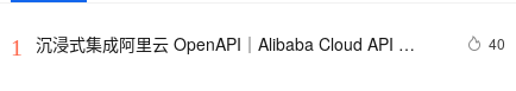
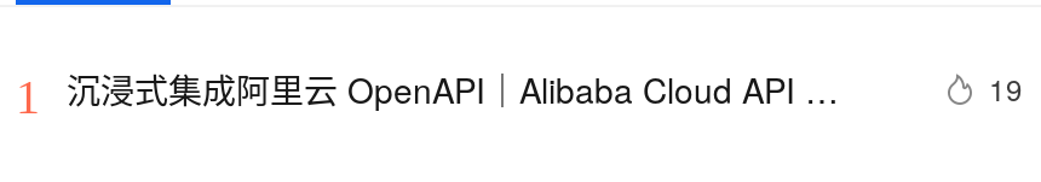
[489,33,505,53] 40 -> [989,68,1023,109] 19

